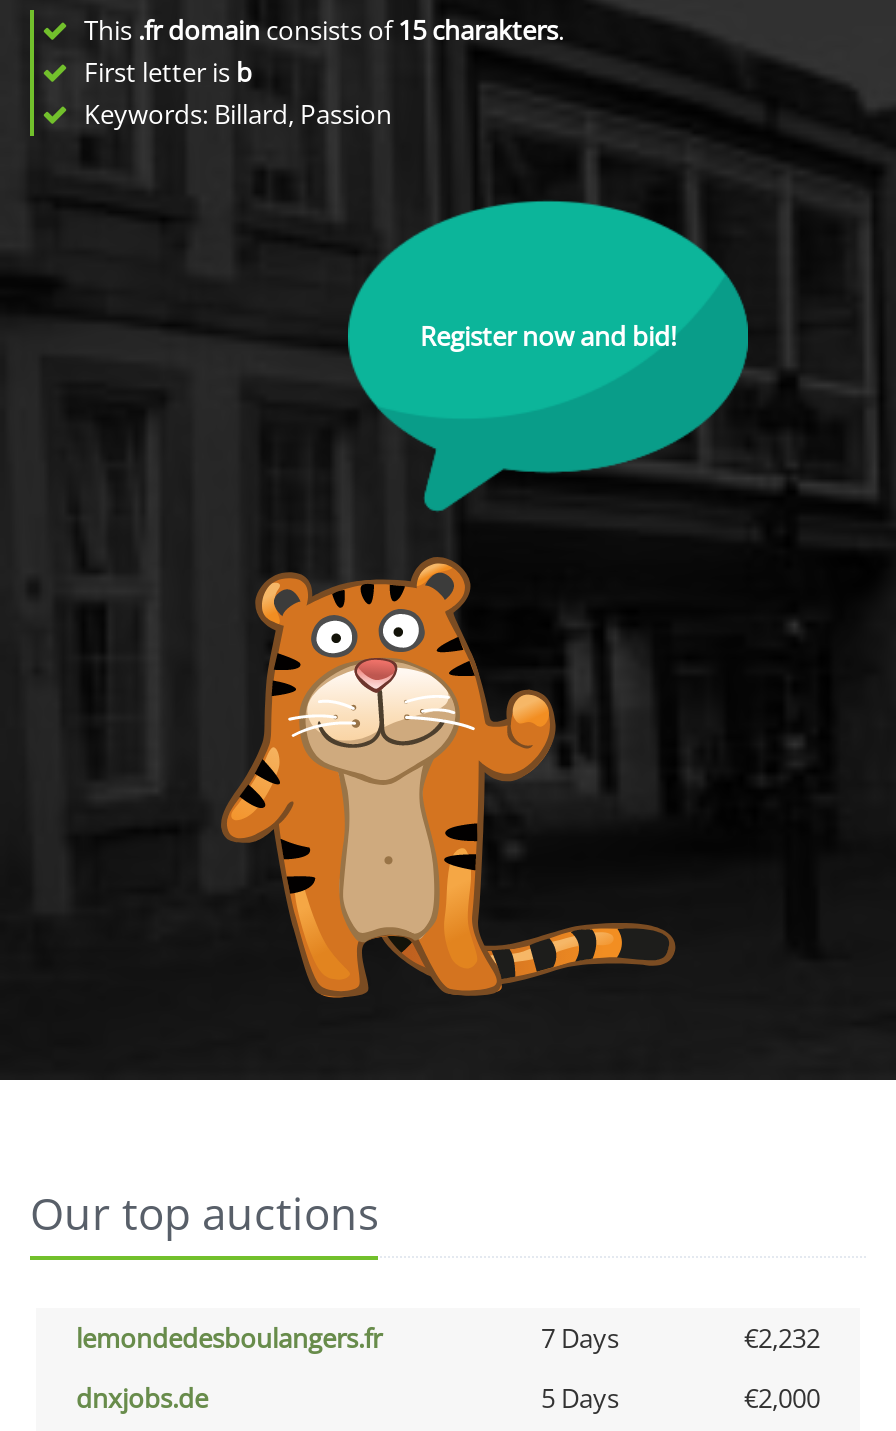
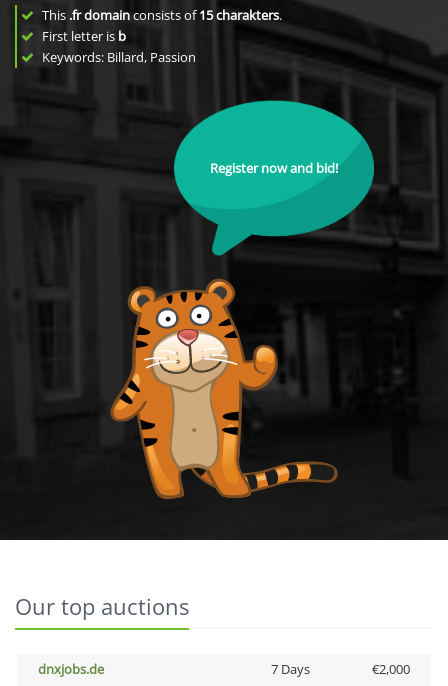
[76,1320,820,1356] lemondedesboulangers.fr | 7 Days | €2,232 -> none
[541,1380,619,1416] 5 Days -> [270,660,309,678] 7 Days

